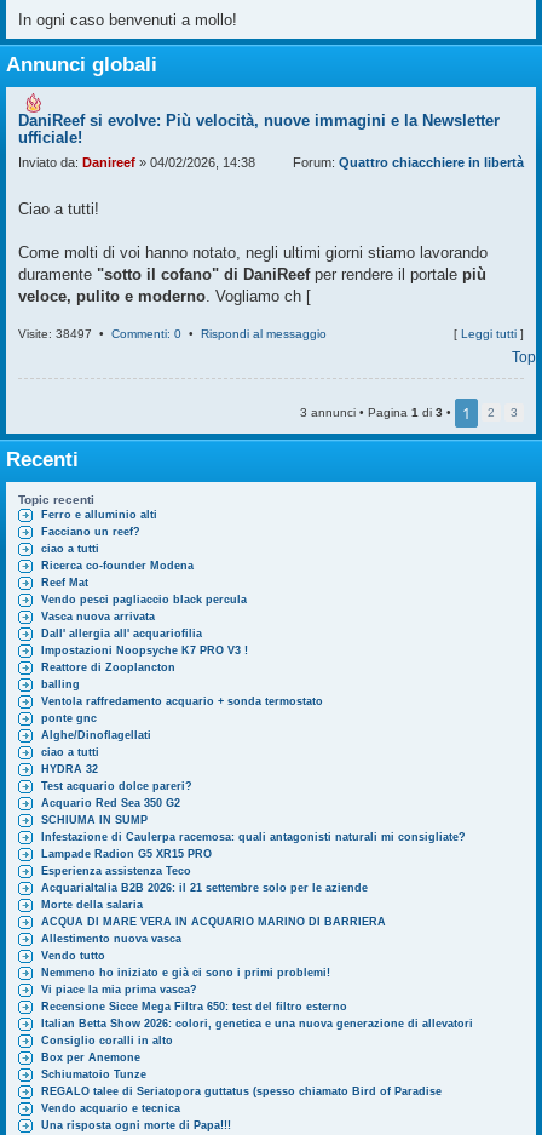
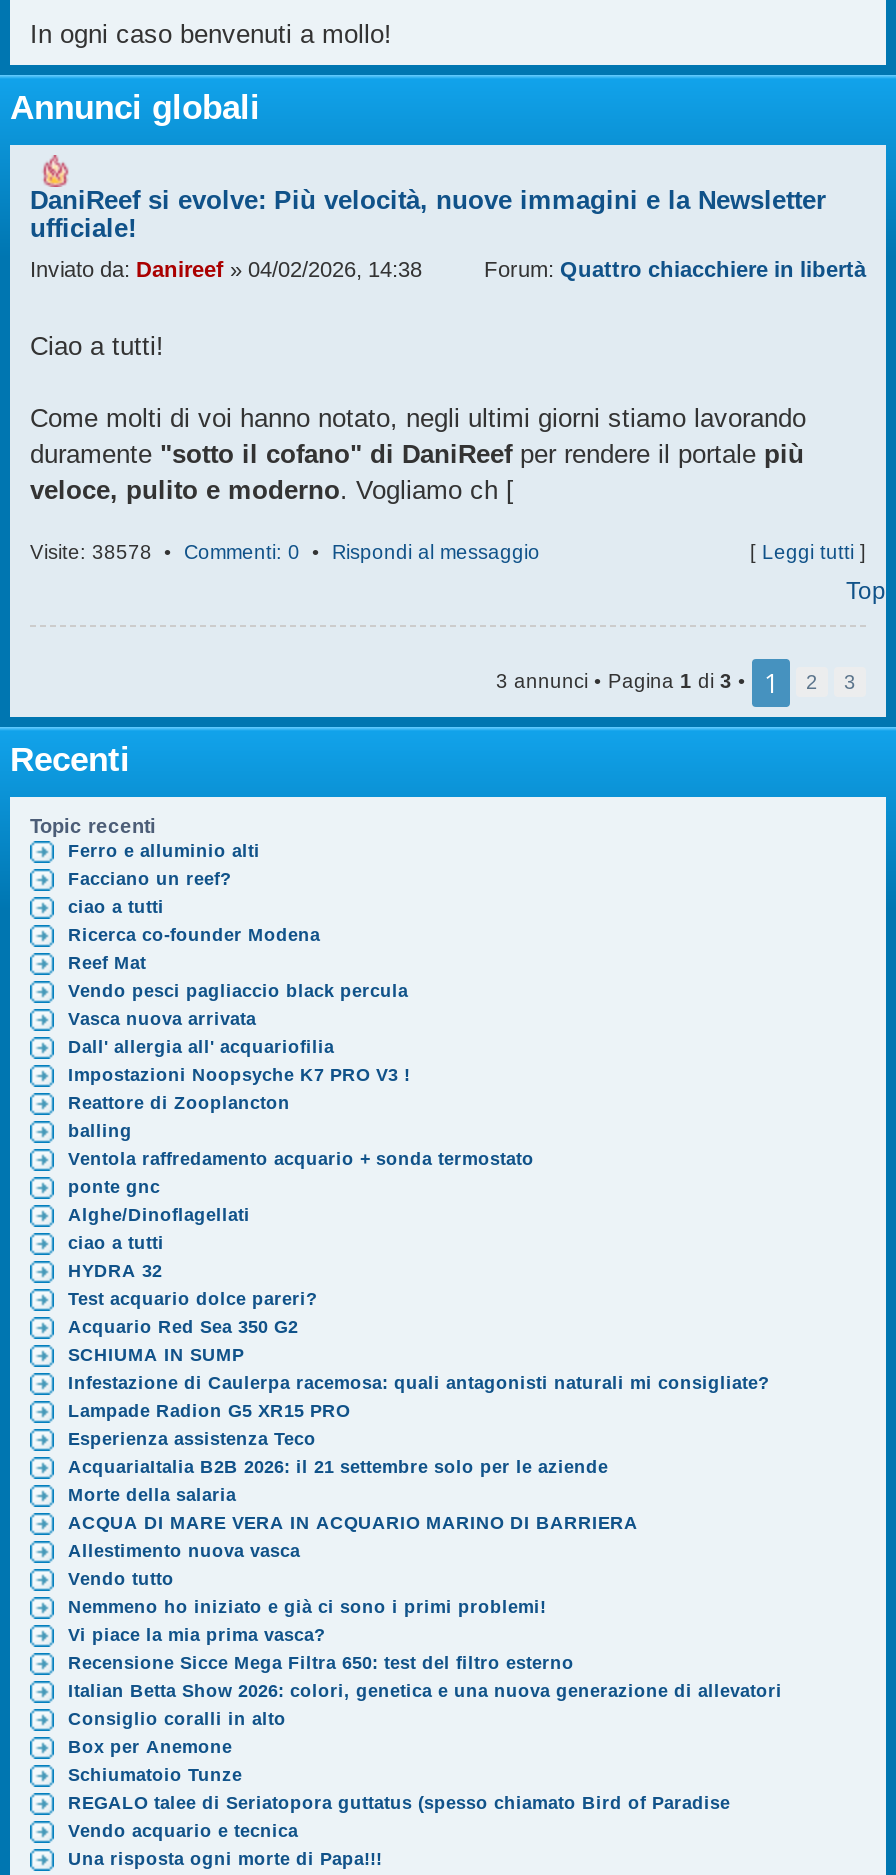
[18,327,327,340] Visite: 38497 • Commenti: 0 • Rispondi al messaggio -> [30,541,540,563] Visite: 38578 • Commenti: 0 • Rispondi al messaggio

